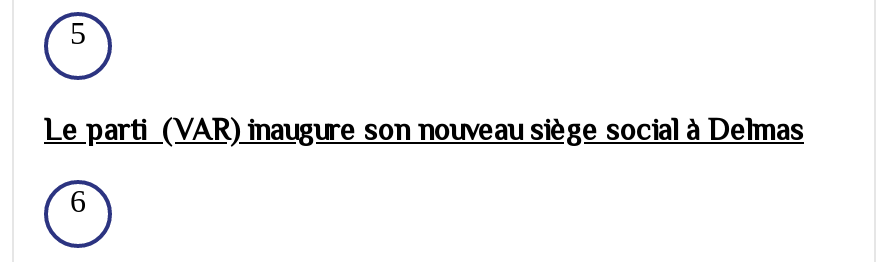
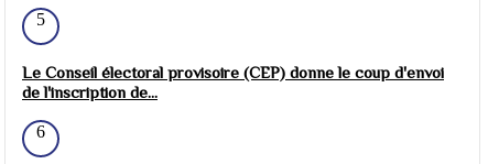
[44,112,804,146] Le parti (VAR) inaugure son nouveau siège social à Delmas -> [22,63,444,101] Le Conseil électoral provisoire (CEP) donne le coup d'envoi | de l'inscription de...

